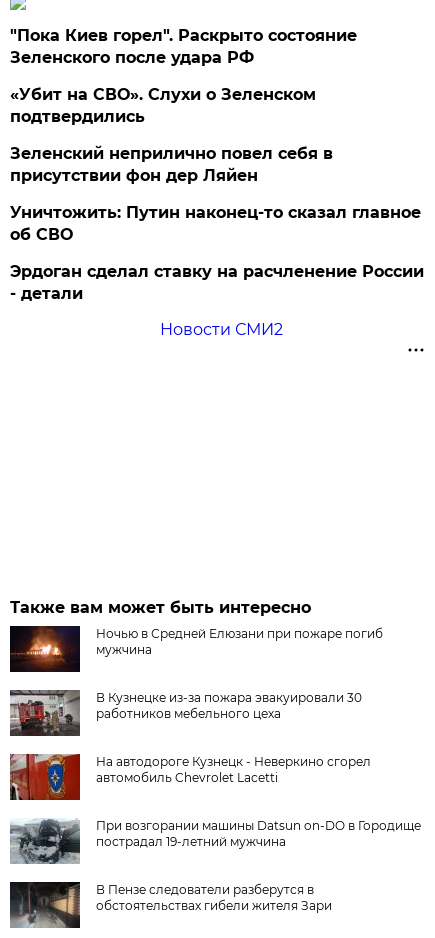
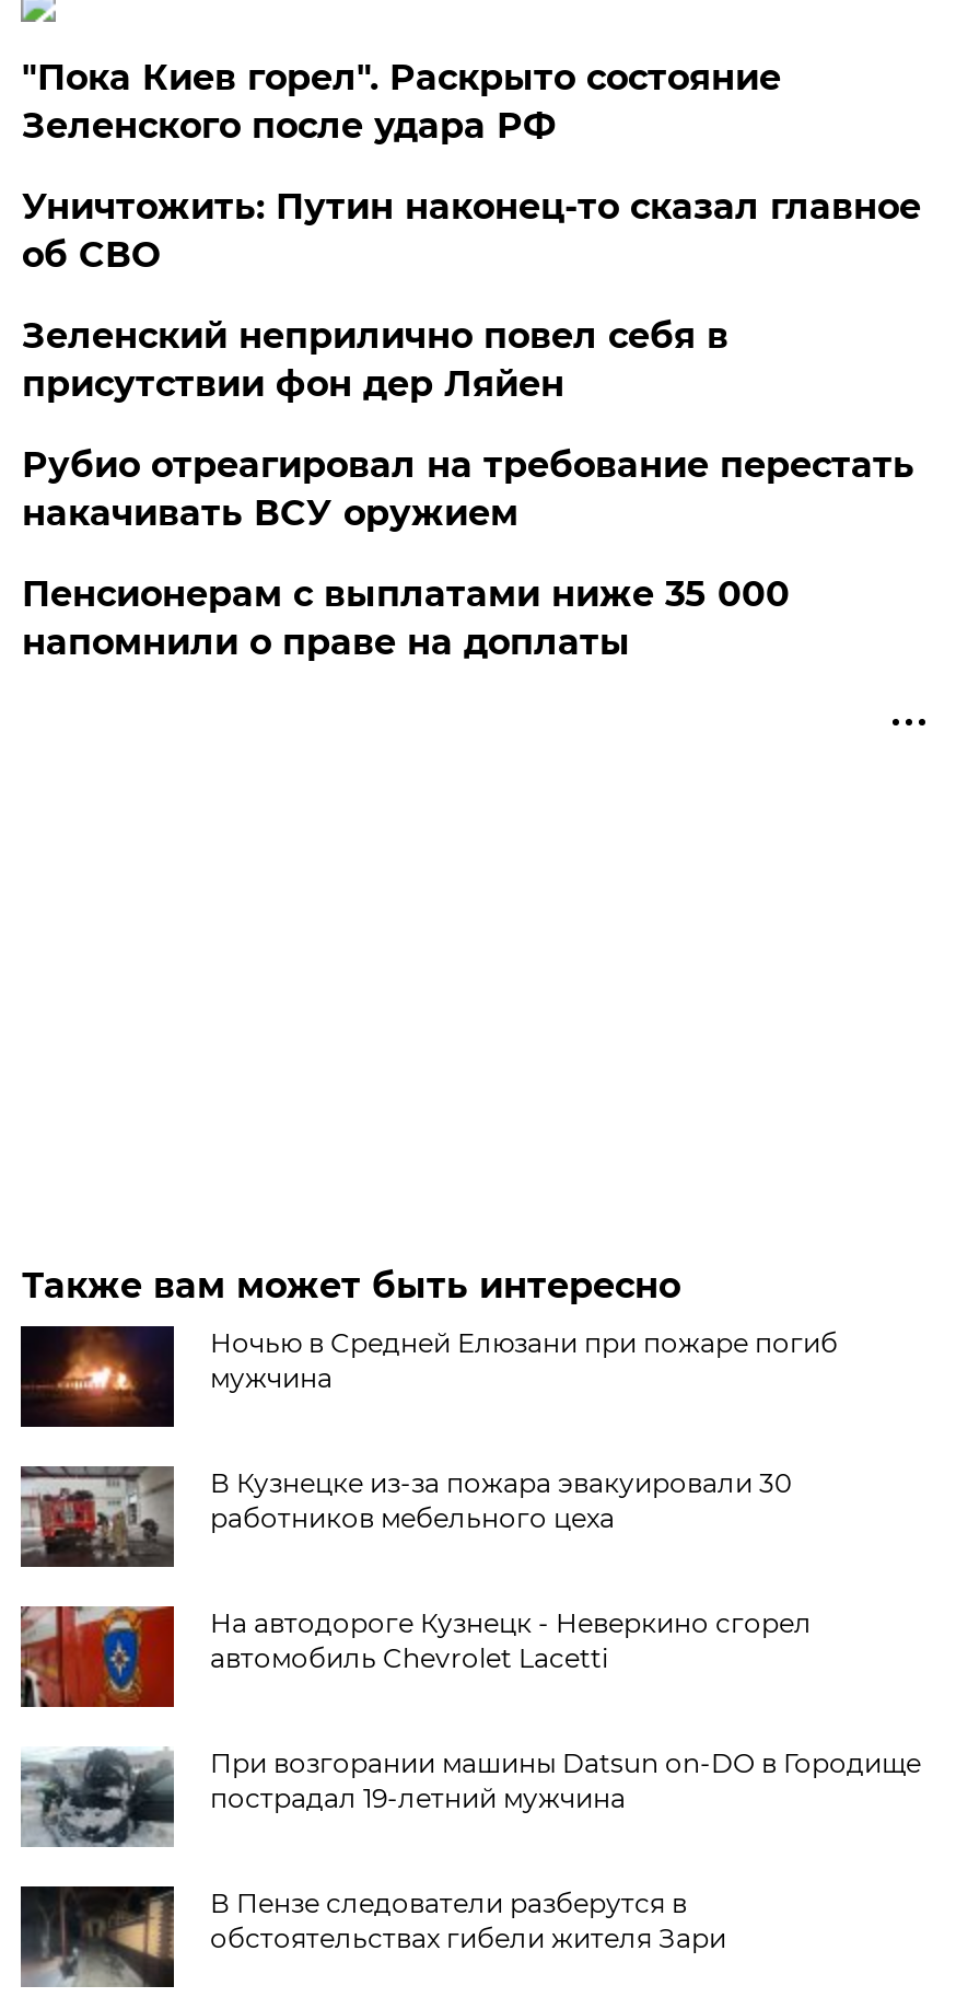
[10,85,316,126] «Убит на СВО». Слухи о Зеленском | подтвердились -> none
moved [10,203,421,244] -> [22,186,921,276]: Уничтожить: Путин наконец-то сказал главное | об СВО
[10,262,424,339] Эрдоган сделал ставку на расчленение России | - детали | Новости СМИ2 -> [22,444,914,663] Рубио отреагировал на требование перестать | накачивать ВСУ оружием | Пенсионерам с выплатами ниже 35 000 | напомнили о праве на доплаты

